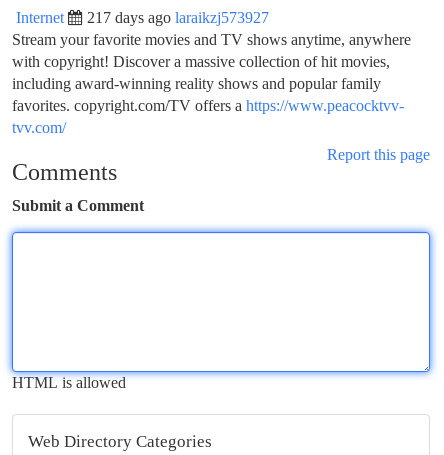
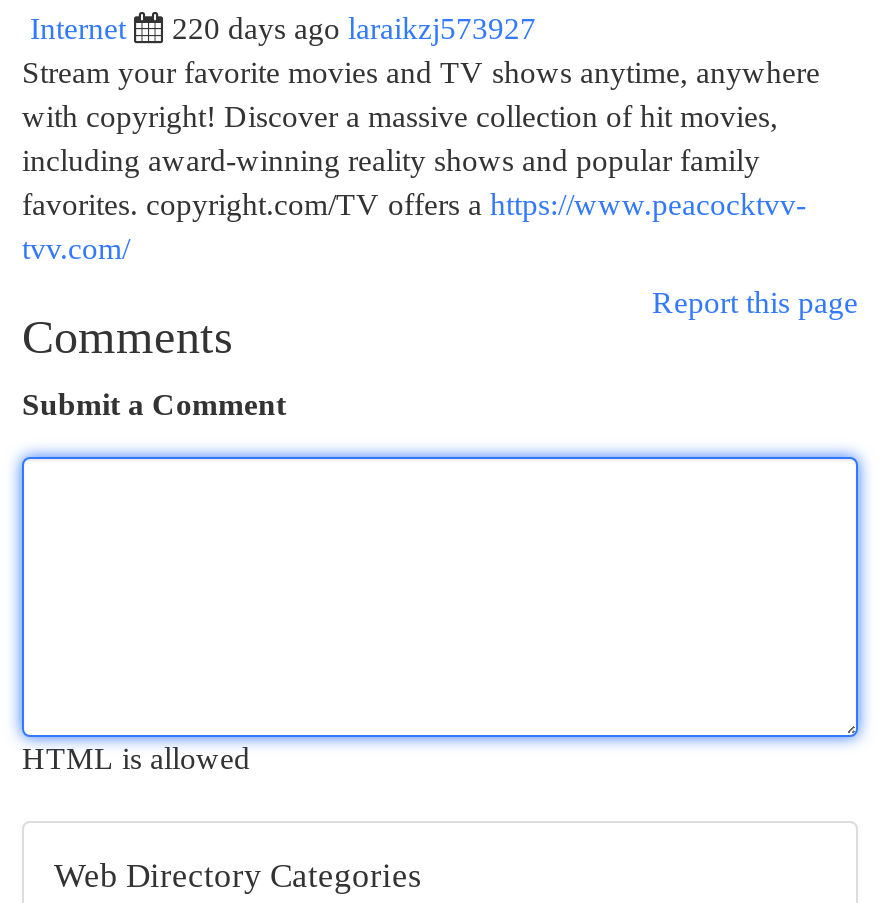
[87,9,269,26] 217 days ago laraikzj573927 -> [172,11,536,45] 220 days ago laraikzj573927

